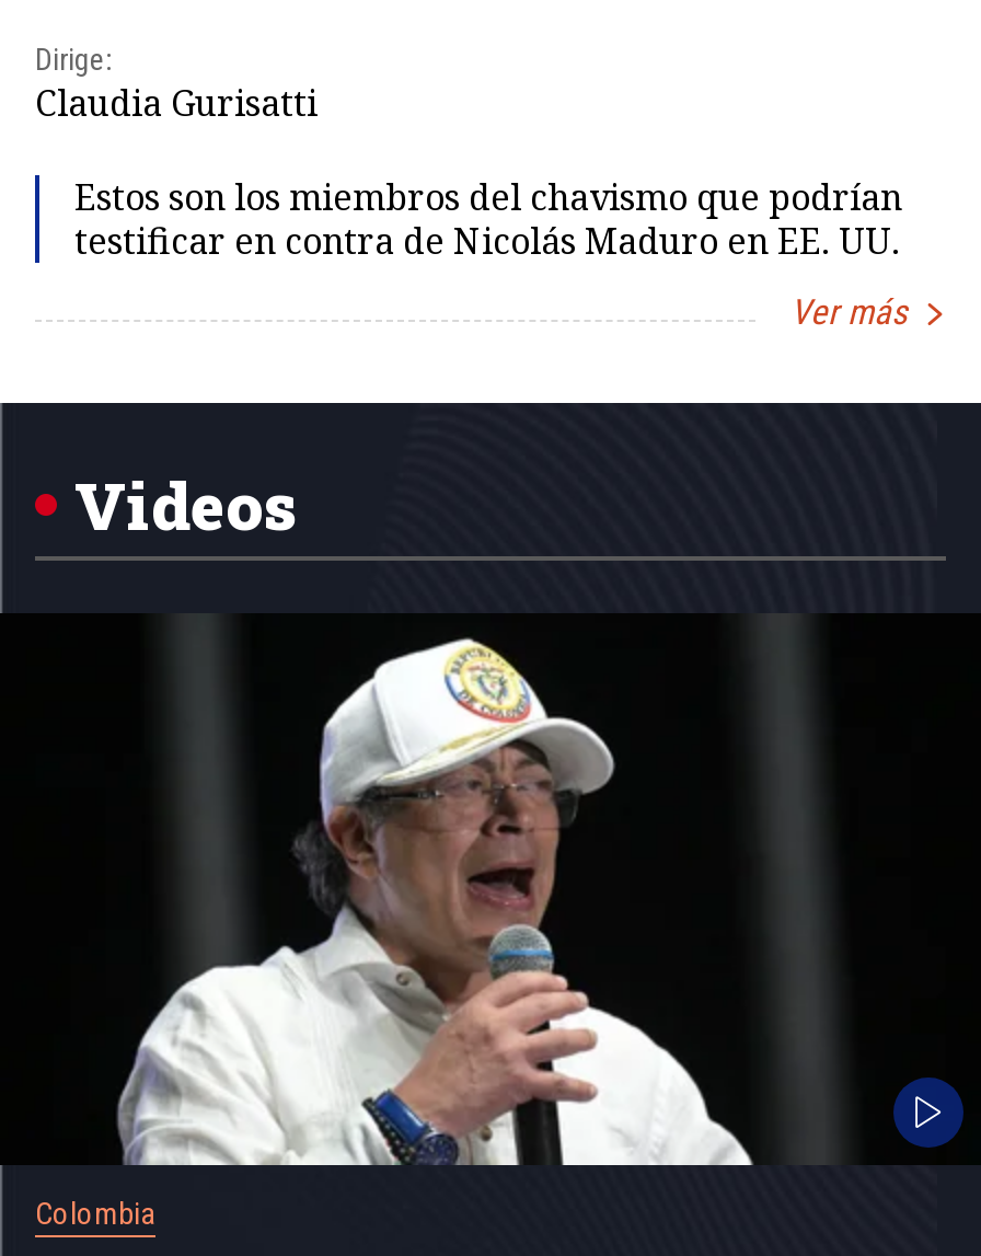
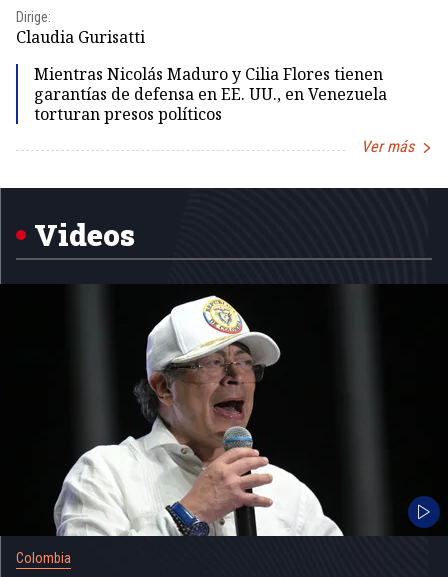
[74,174,902,266] Estos son los miembros del chavismo que podrían | testificar en contra de Nicolás Maduro en EE. UU. -> [34,63,387,125] Mientras Nicolás Maduro y Cilia Flores tienen | garantías de defensa en EE. UU., en Venezuela | torturan presos políticos

